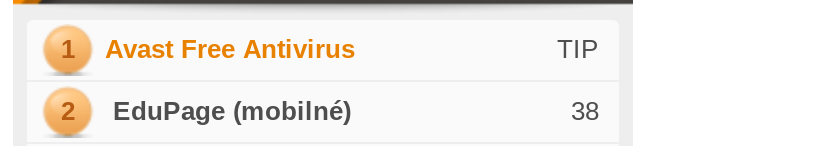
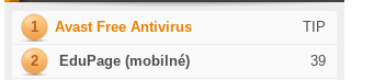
[571,95,599,125] 38 -> [310,52,326,69] 39

